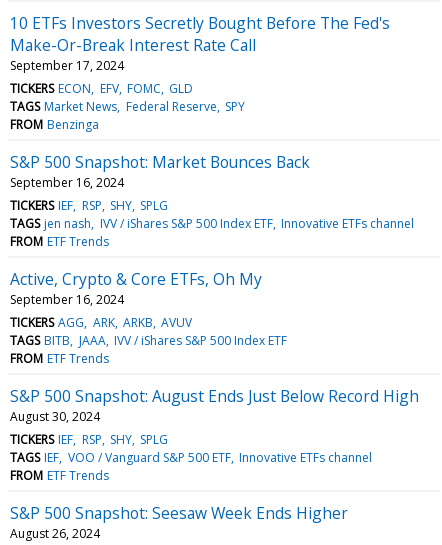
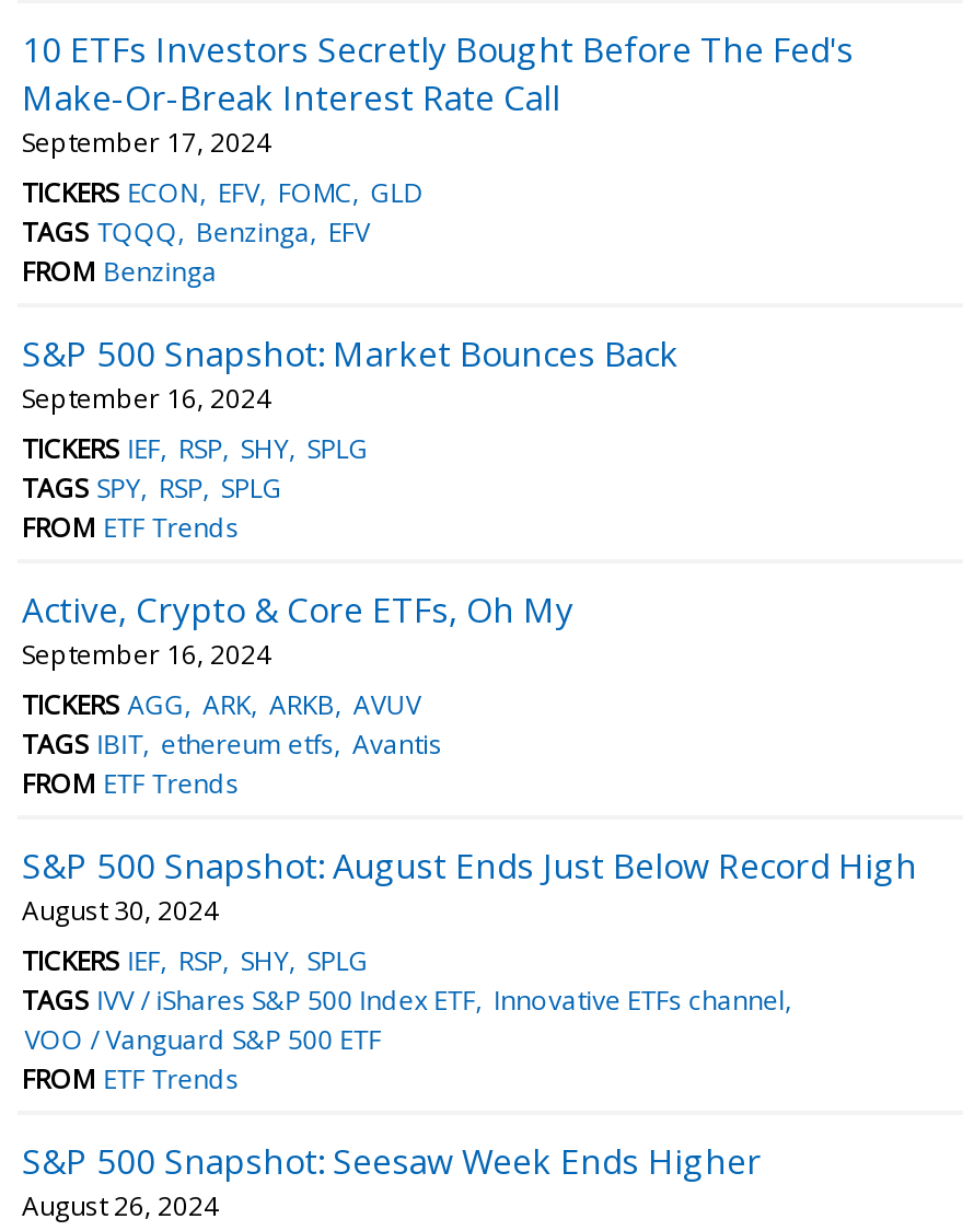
[10,98,245,115] TAGS Market News Federal Reserve SPY -> [22,213,370,250] TAGS TQQQ Benzinga EFV
[10,215,414,232] TAGS jen nash IVV / iShares S&P 500 Index ETF Innovative ETFs channel -> [22,469,282,506] TAGS SPY RSP SPLG
[10,332,287,349] TAGS BITB JAAA IVV / iShares S&P 500 Index ETF -> [22,725,442,762] TAGS IBIT ethereum etfs Avantis
[10,449,372,466] TAGS IEF VOO / Vanguard S&P 500 ETF Innovative ETFs channel -> [22,981,785,1058] TAGS IVV / iShares S&P 500 Index ETF Innovative ETFs channel | VOO / Vanguard S&P 500 ETF

